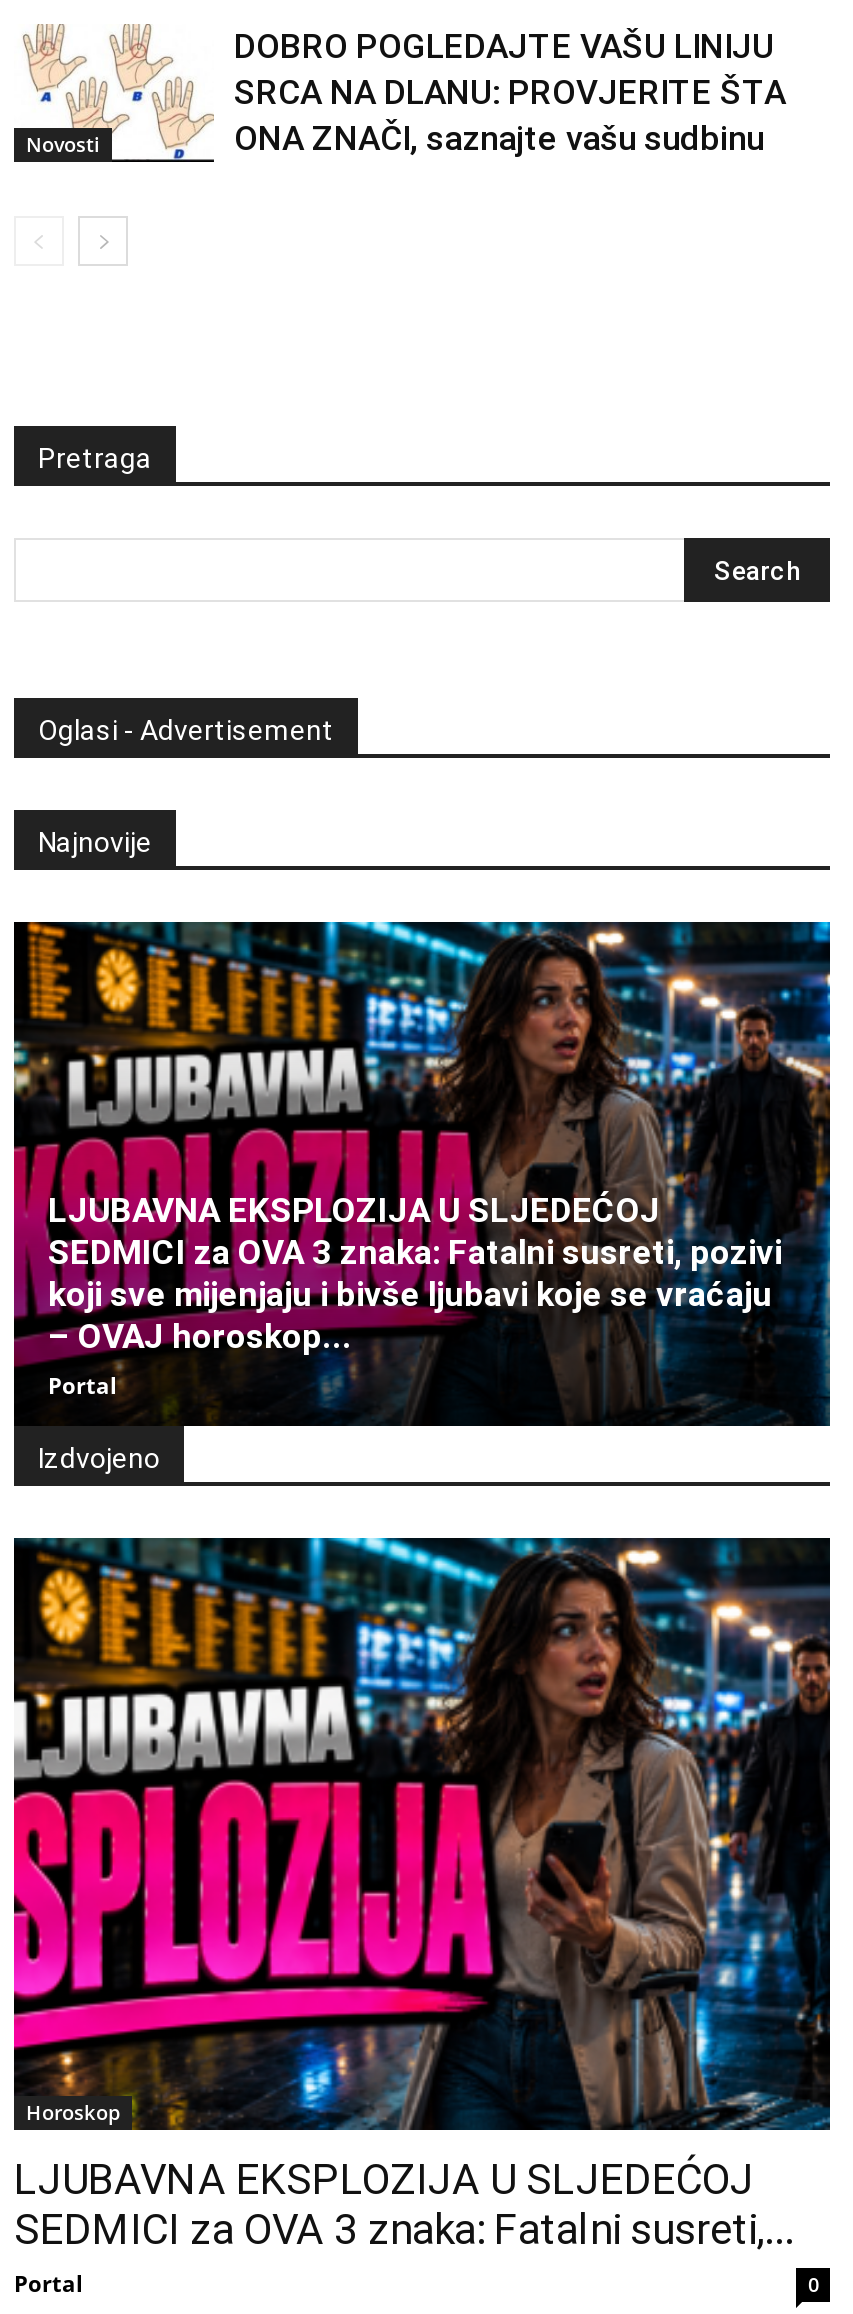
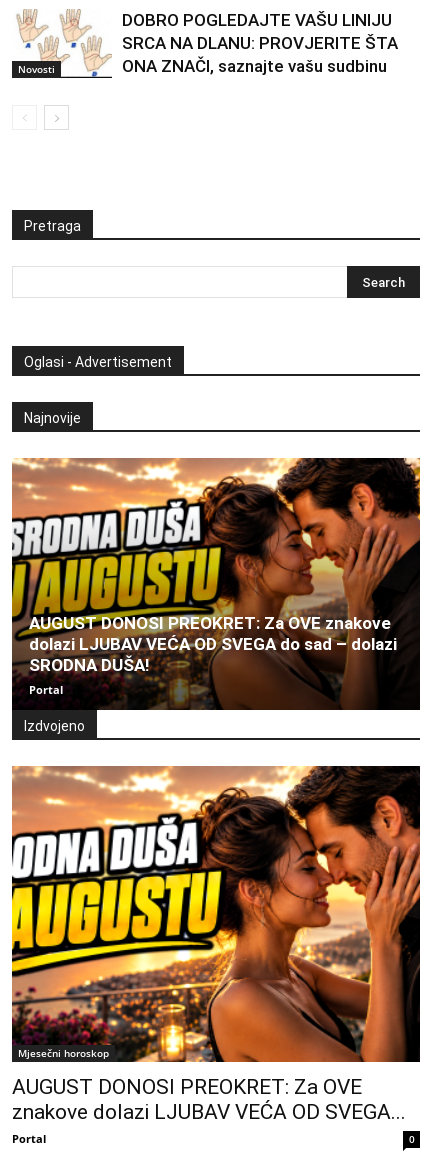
[12,920,832,1426] [image] | LJUBAVNA EKSPLOZIJA U SLJEDEĆOJ | SEDMICI za OVA 3 znaka: Fatalni susreti, pozivi | koji sve mijenjaju i bivše ljubavi koje se vraćaju | – OVAJ horoskop... -> [11,457,421,710] [image] | AUGUST DONOSI PREOKRET: Za OVE znakove | dolazi LJUBAV VEĆA OD SVEGA do sad – dolazi | SRODNA DUŠA!
[12,1536,832,2132] [image] | Horoskop -> [11,765,421,1063] [image] | Mjesečni horoskop
[14,2156,794,2254] LJUBAVNA EKSPLOZIJA U SLJEDEĆOJ | SEDMICI za OVA 3 znaka: Fatalni susreti,... -> [12,1075,406,1124] AUGUST DONOSI PREOKRET: Za OVE | znakove dolazi LJUBAV VEĆA OD SVEGA...

